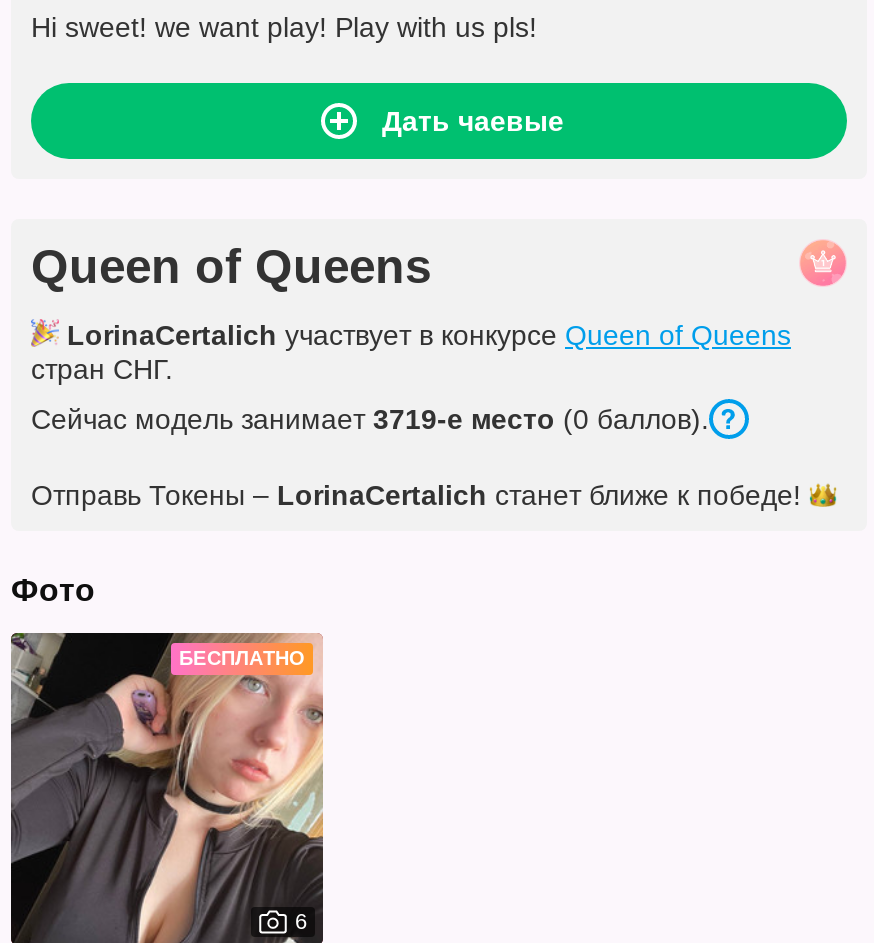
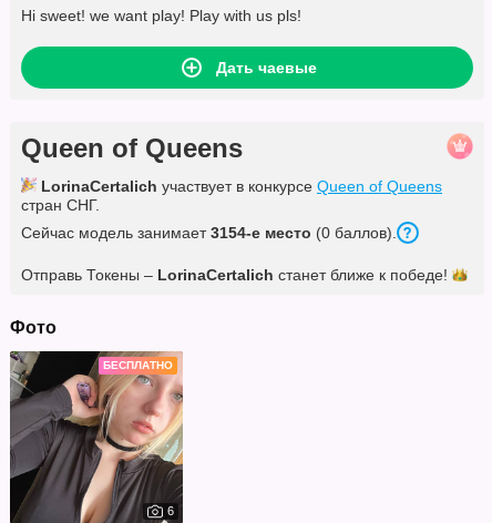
[31,403,709,435] Сейчас модель занимает 3719-е место (0 баллов). -> [21,224,397,242] Сейчас модель занимает 3154-е место (0 баллов).

